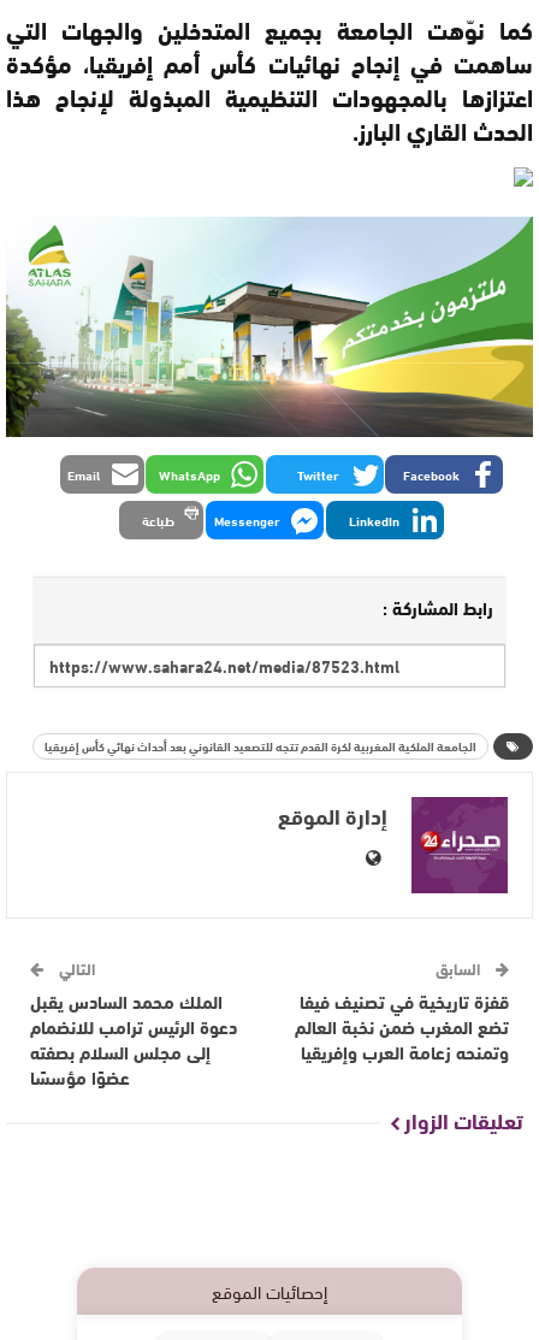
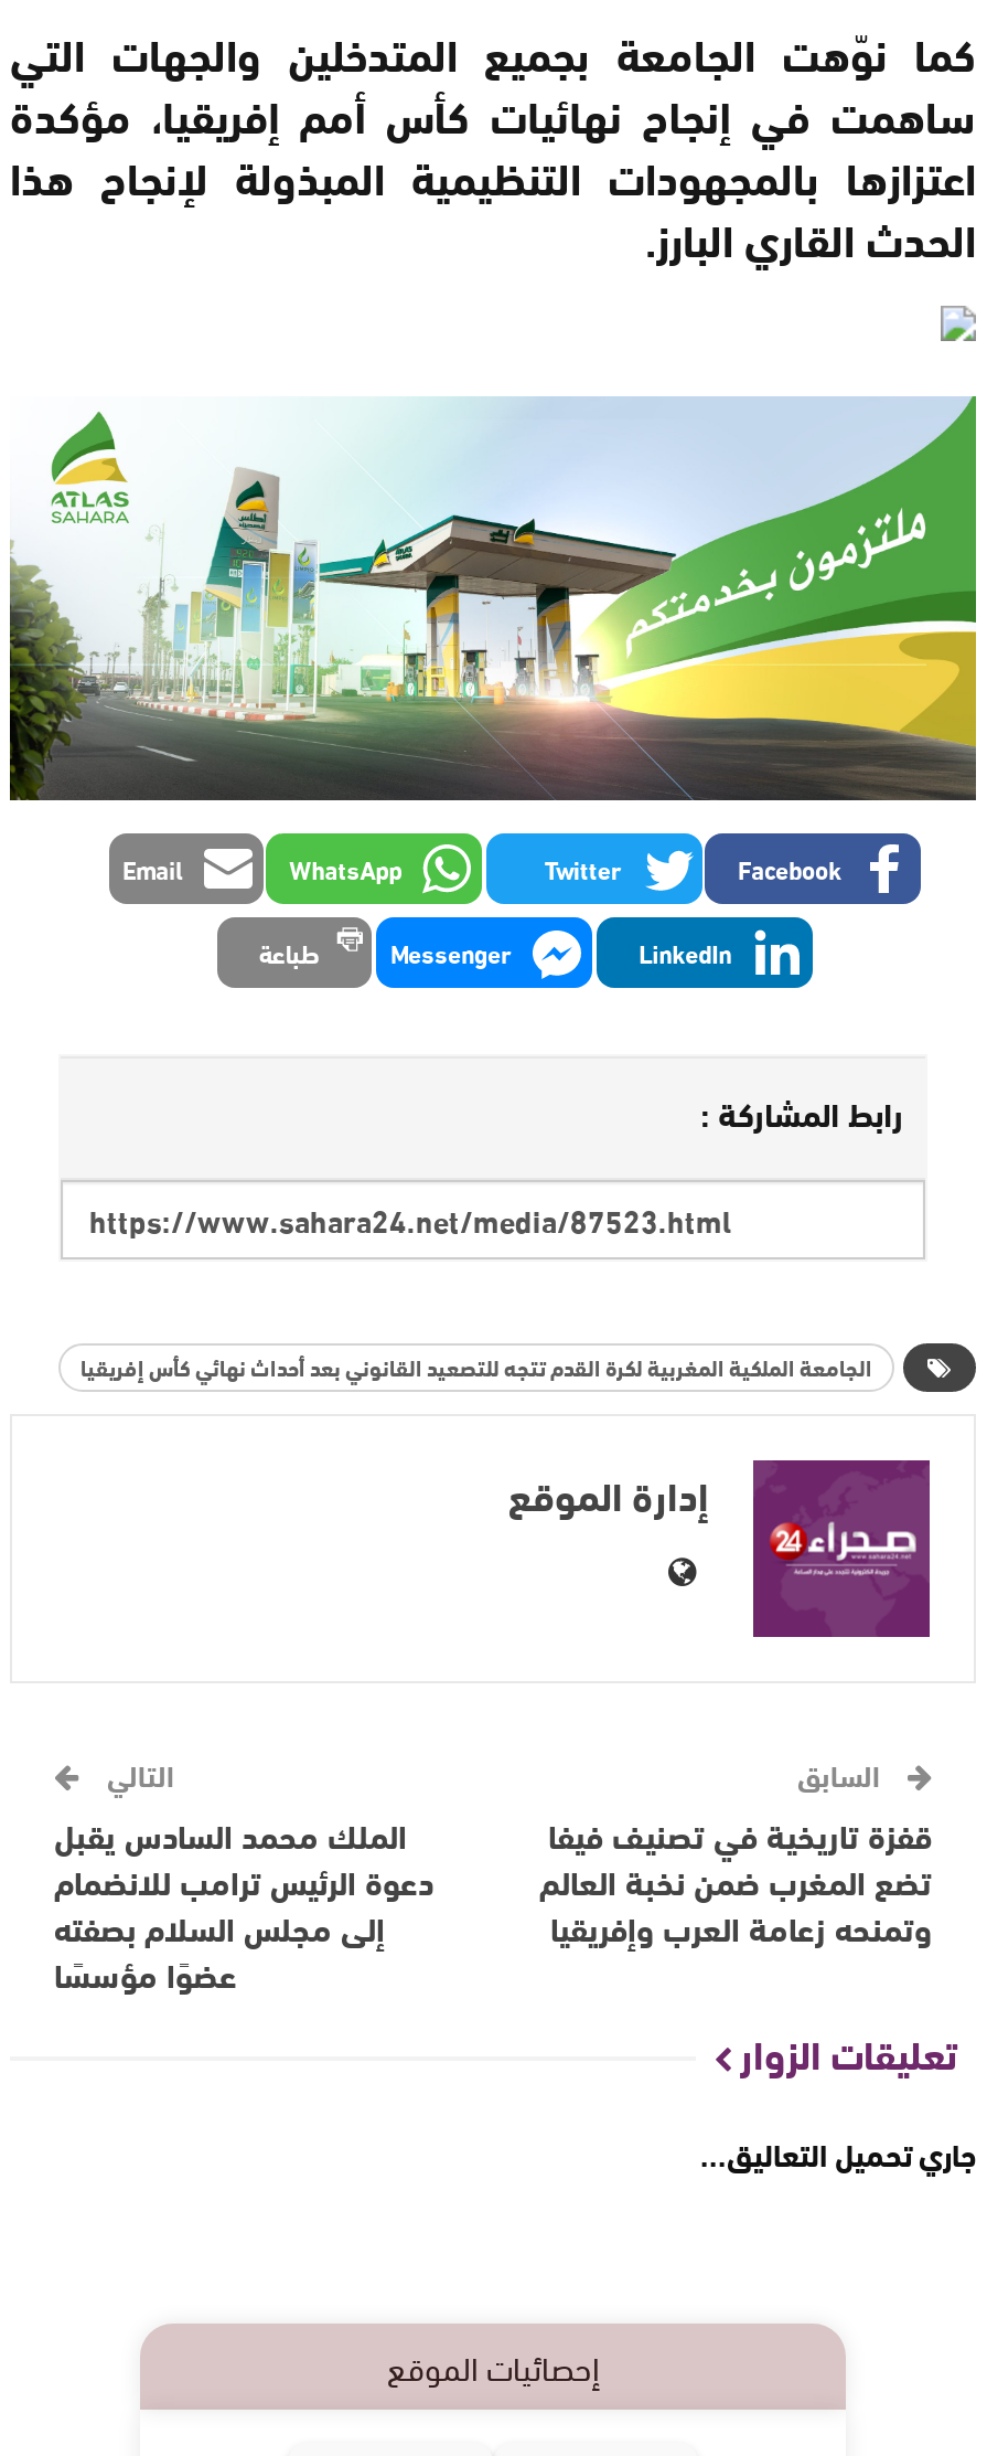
none -> [700,2124,976,2182] جاري تحميل التعاليق...

